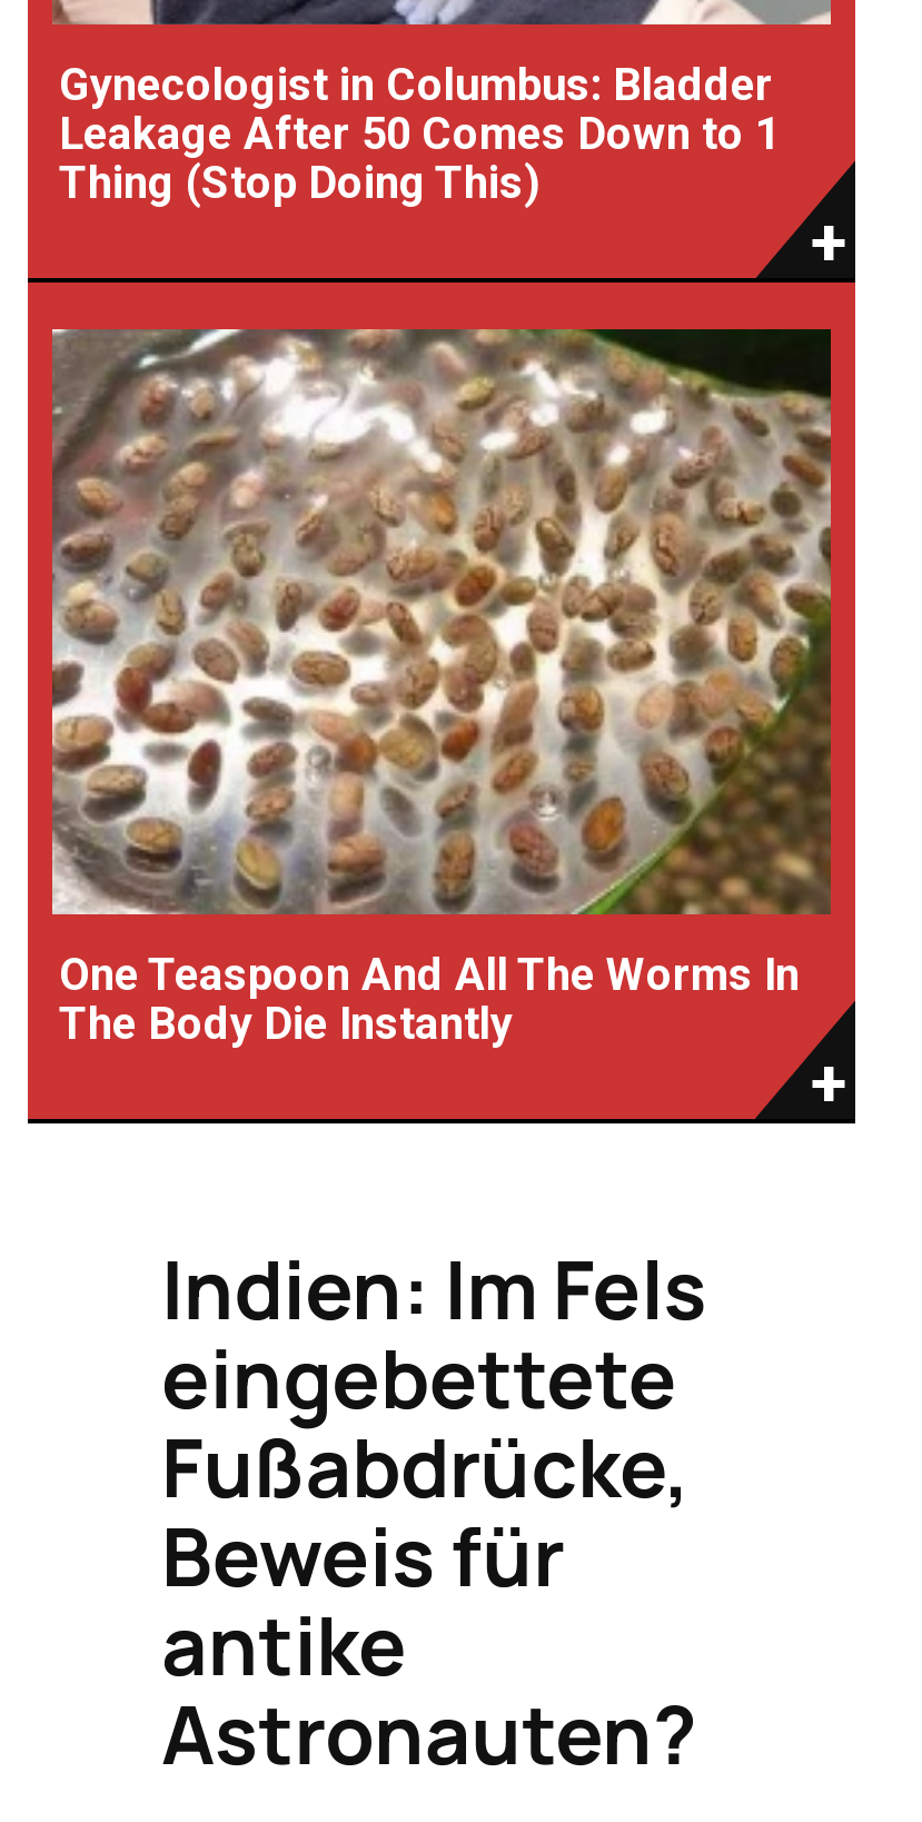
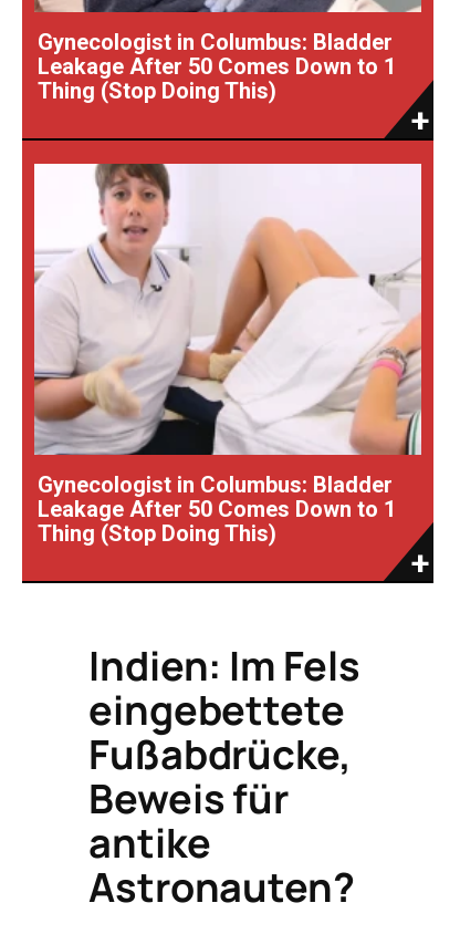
[50,327,833,1050] [image] | One Teaspoon And All The Worms In | The Body Die Instantly -> [33,163,422,546] [image] | Gynecologist in Columbus: Bladder | Leakage After 50 Comes Down to 1 | Thing (Stop Doing This)

